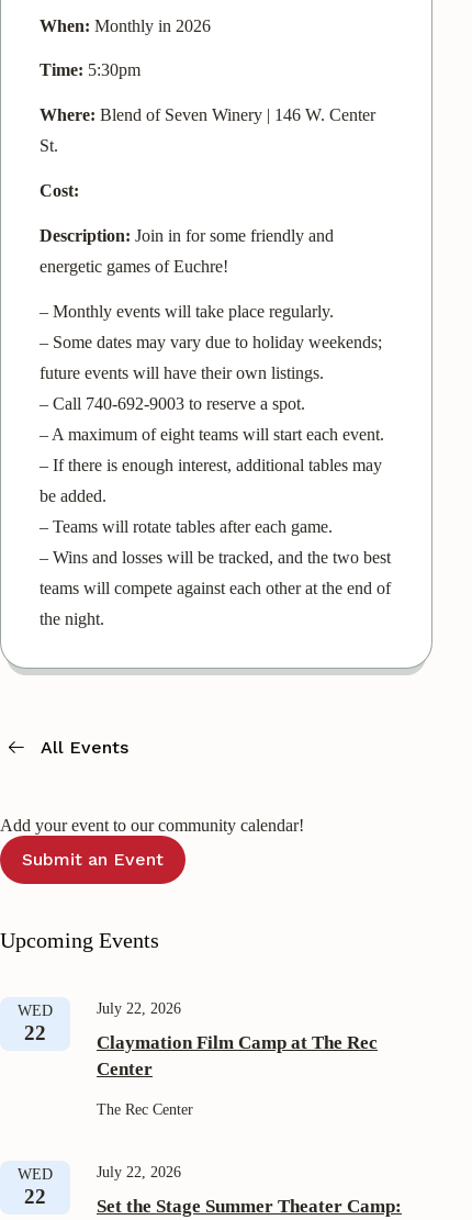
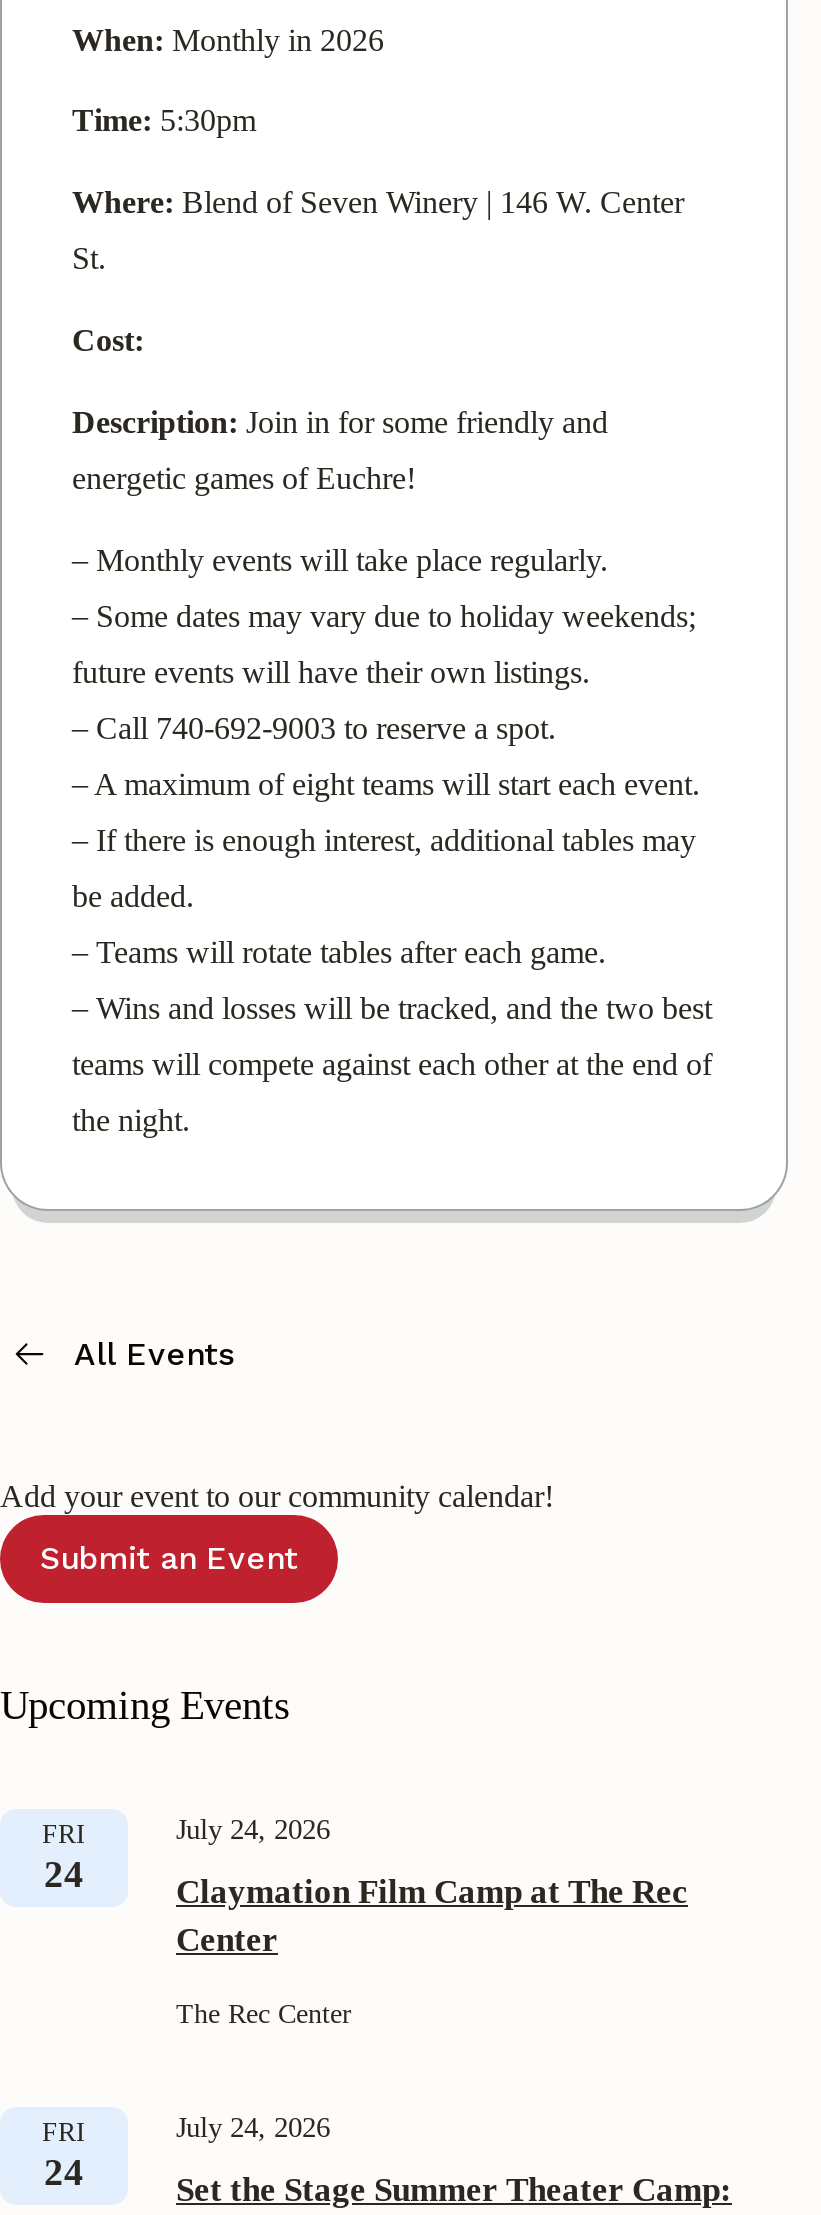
[18,1003,53,1045] WED | 22 -> [42,1820,86,1896] FRI | 24
[97,999,181,1016] July 22, 2026 -> [176,1812,330,1844] July 24, 2026
[18,1167,53,1208] WED | 22 -> [42,2118,86,2194] FRI | 24
[97,1162,181,1180] July 22, 2026 -> [176,2110,330,2142] July 24, 2026

